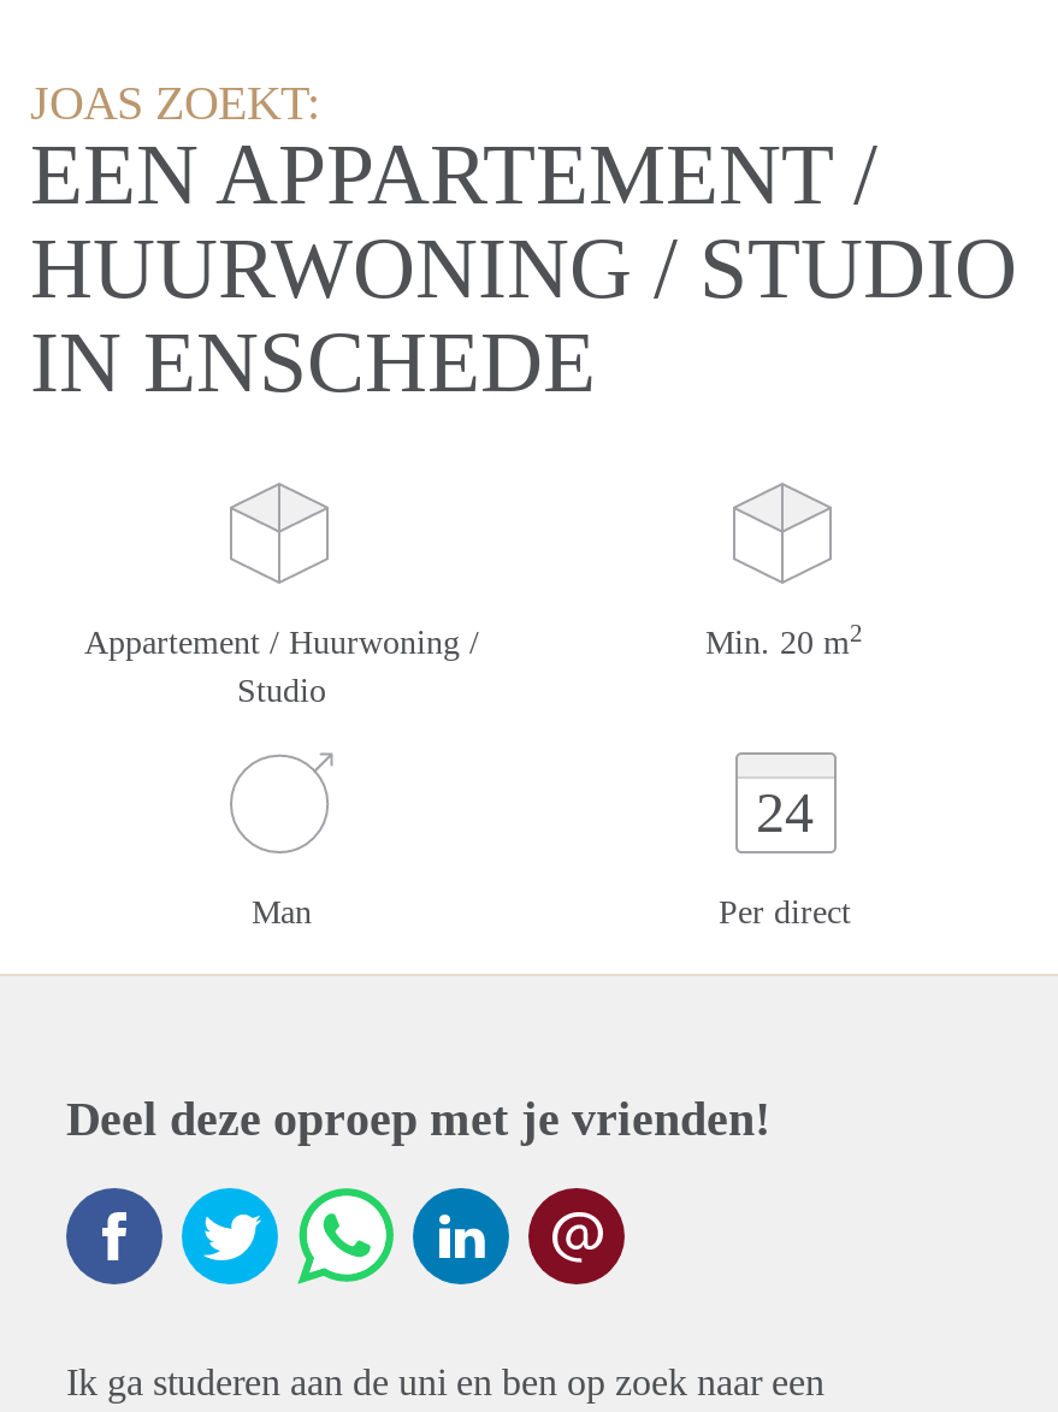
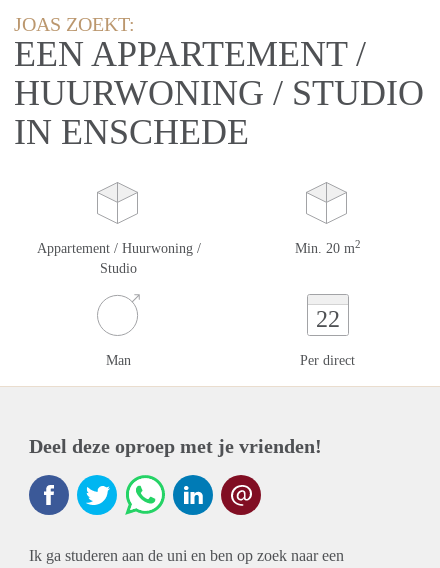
[756,781,814,844] 24 -> [315,306,339,332] 22

